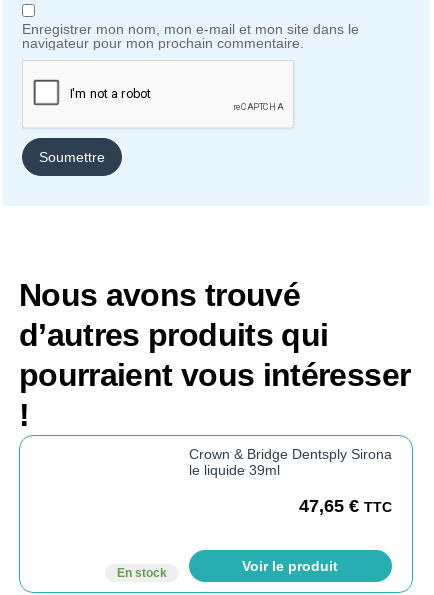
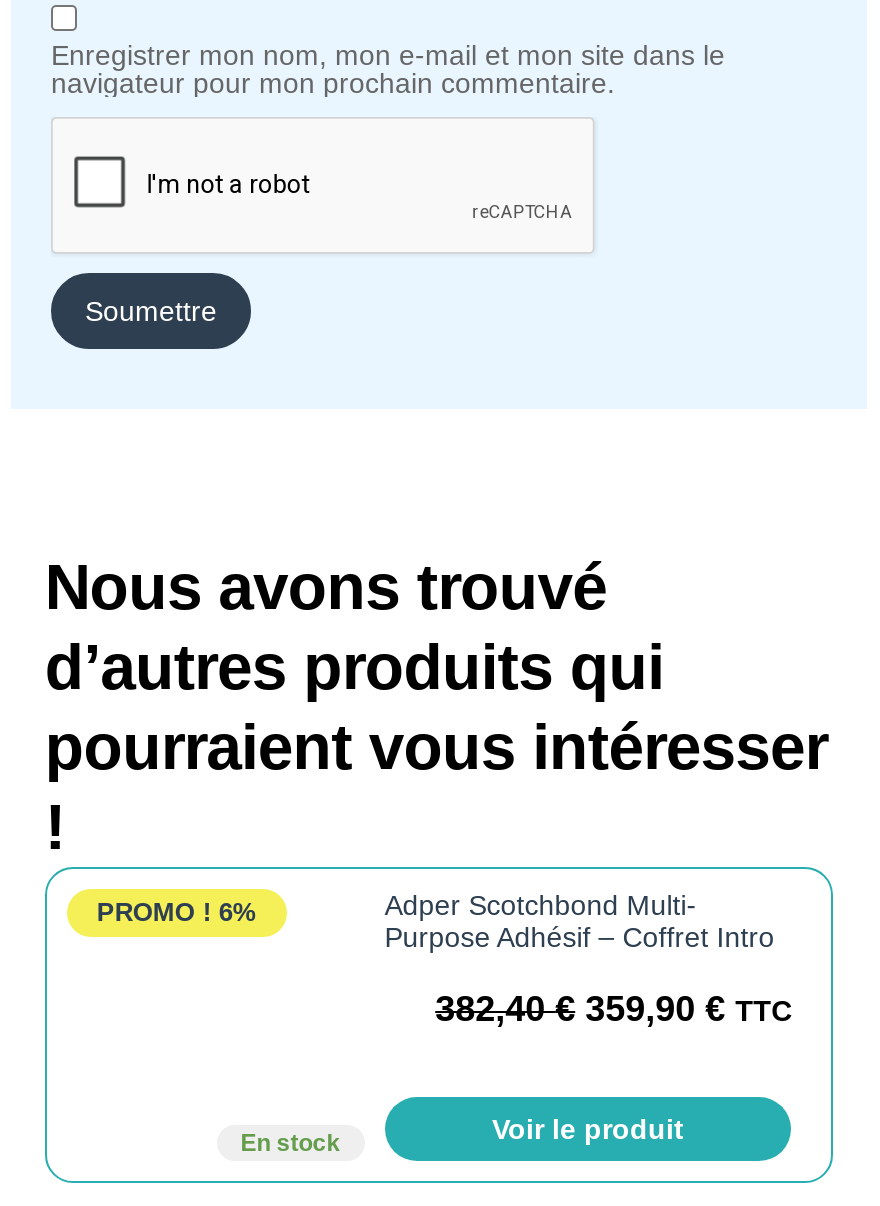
none -> [97,897,257,927] PROMO ! 6%
[189,446,392,478] Crown & Bridge Dentsply Sirona | le liquide 39ml -> [385,889,775,953] Adper Scotchbond Multi- | Purpose Adhésif – Coffret Intro
[299,496,392,516] 47,65 € TTC -> [435,989,791,1029] 382,40€ 359,90 € TTC

